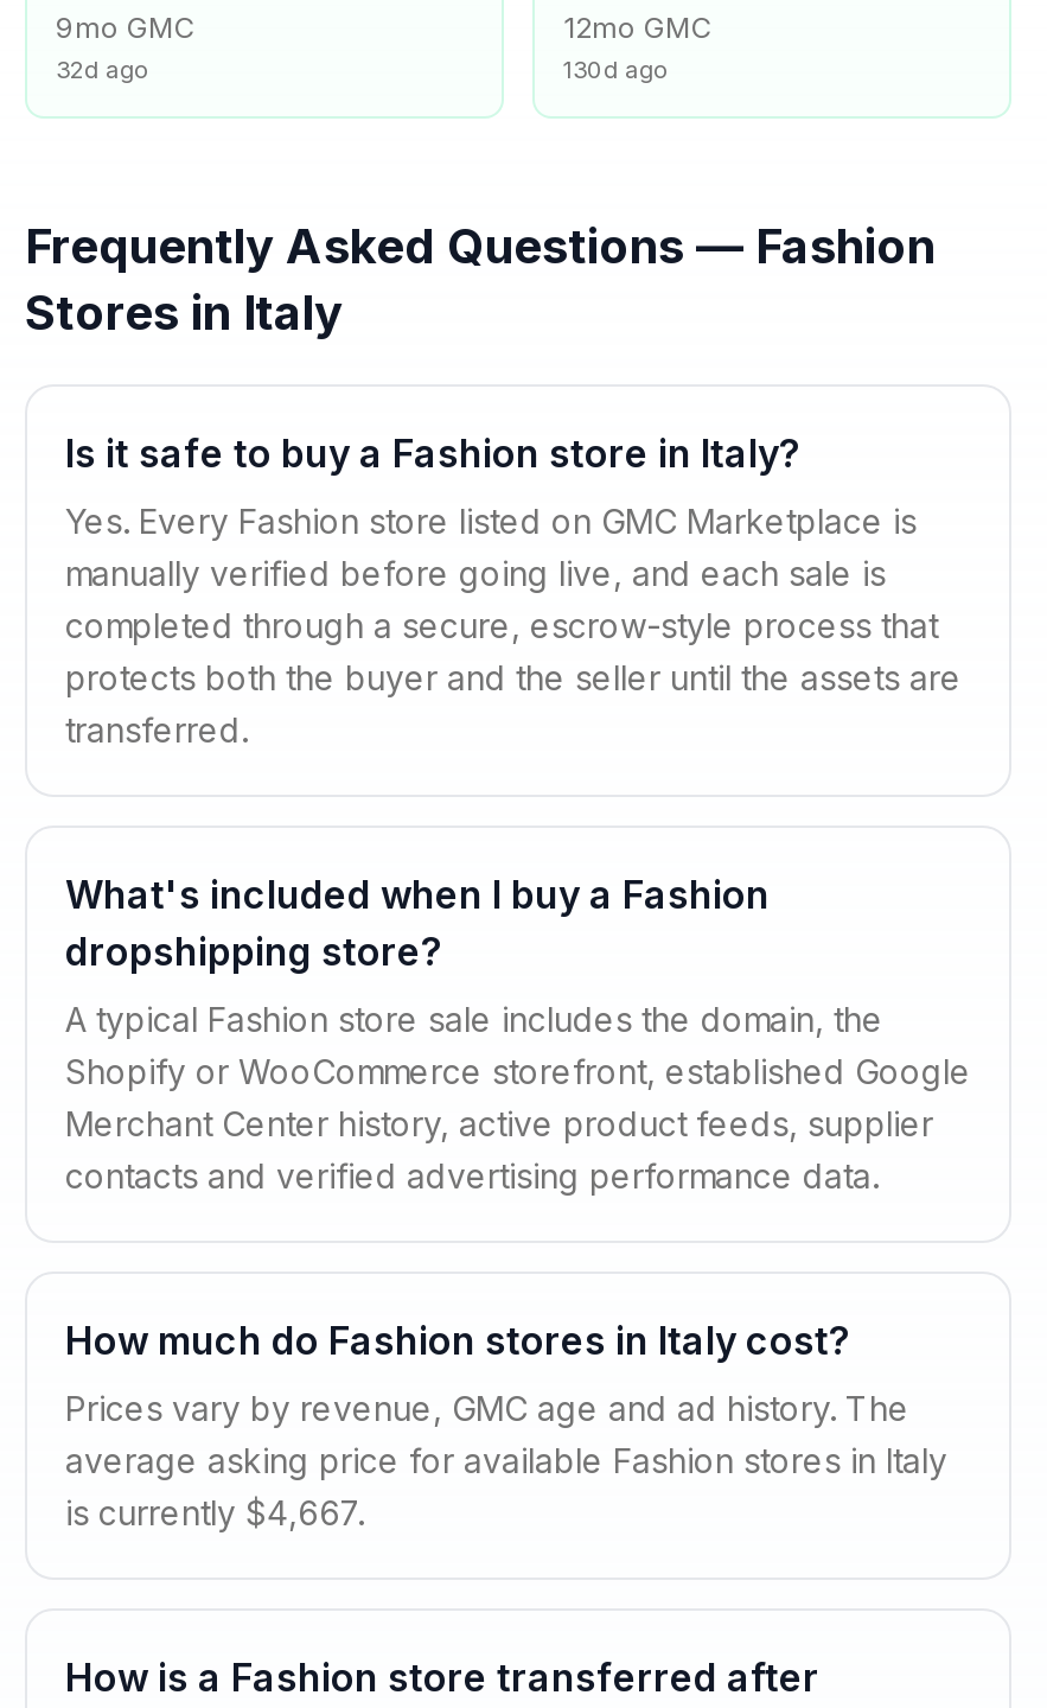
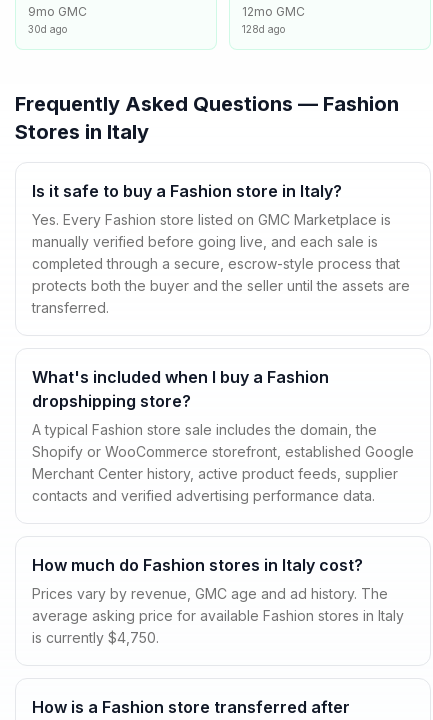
[56,55,146,83] 32d ago -> [28,23,67,35] 30d ago
[563,55,665,83] 130d ago -> [242,23,285,35] 128d ago
[65,1492,364,1532] is currently $4,667. -> [32,629,159,646] is currently $4,750.

